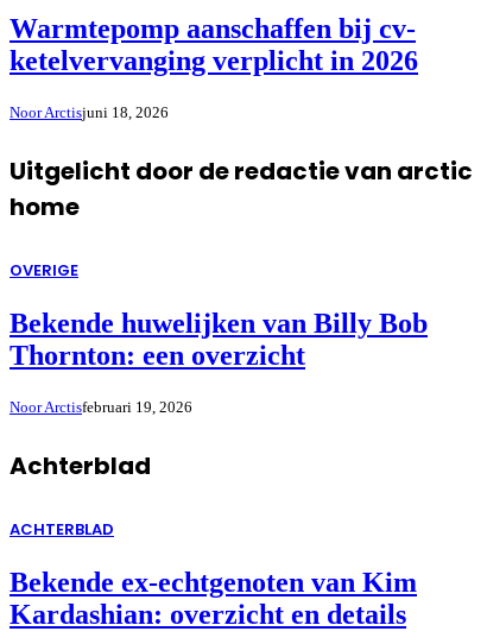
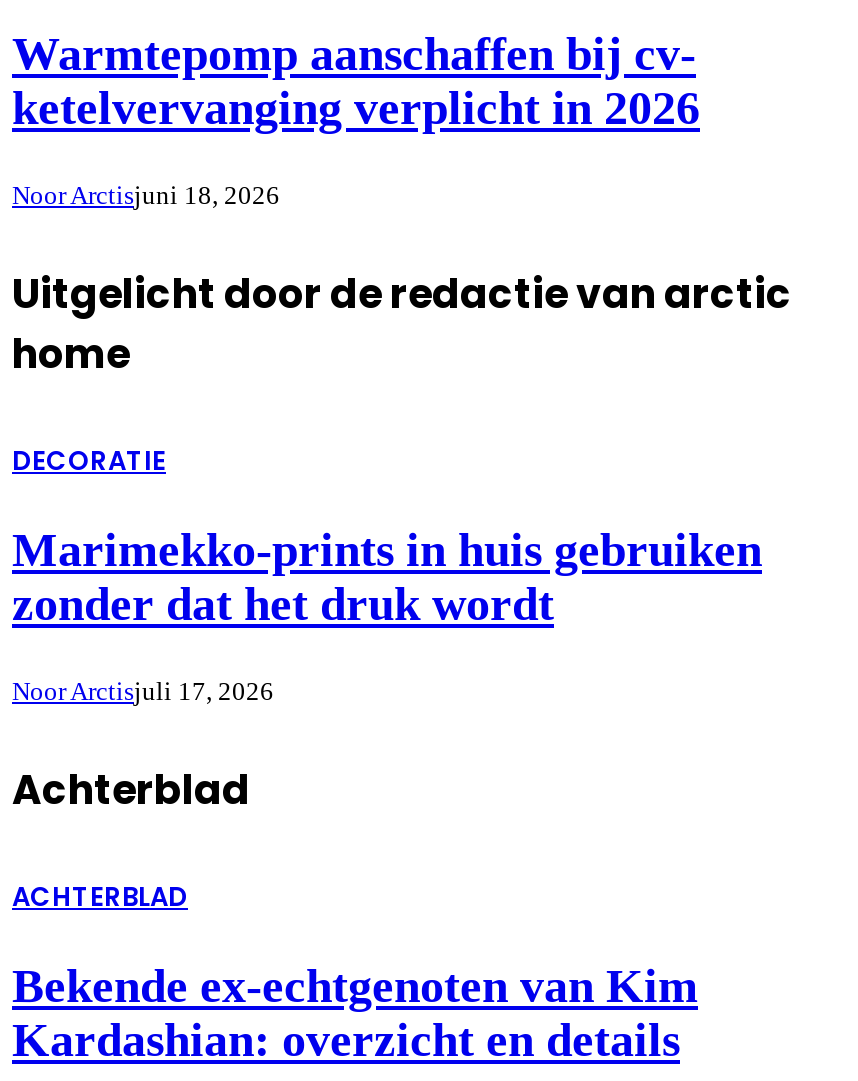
[10,259,78,282] OVERIGE -> [12,442,166,480] DECORATIE
[10,308,428,371] Bekende huwelijken van Billy Bob | Thornton: een overzicht -> [12,524,762,630] Marimekko-prints in huis gebruiken | zonder dat het druk wordt
[10,398,192,416] Noor Arctisfebruari 19, 2026 -> [12,676,274,706] Noor Arctisjuli 17, 2026

